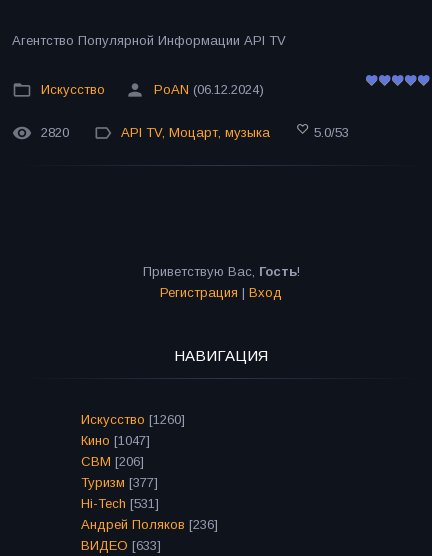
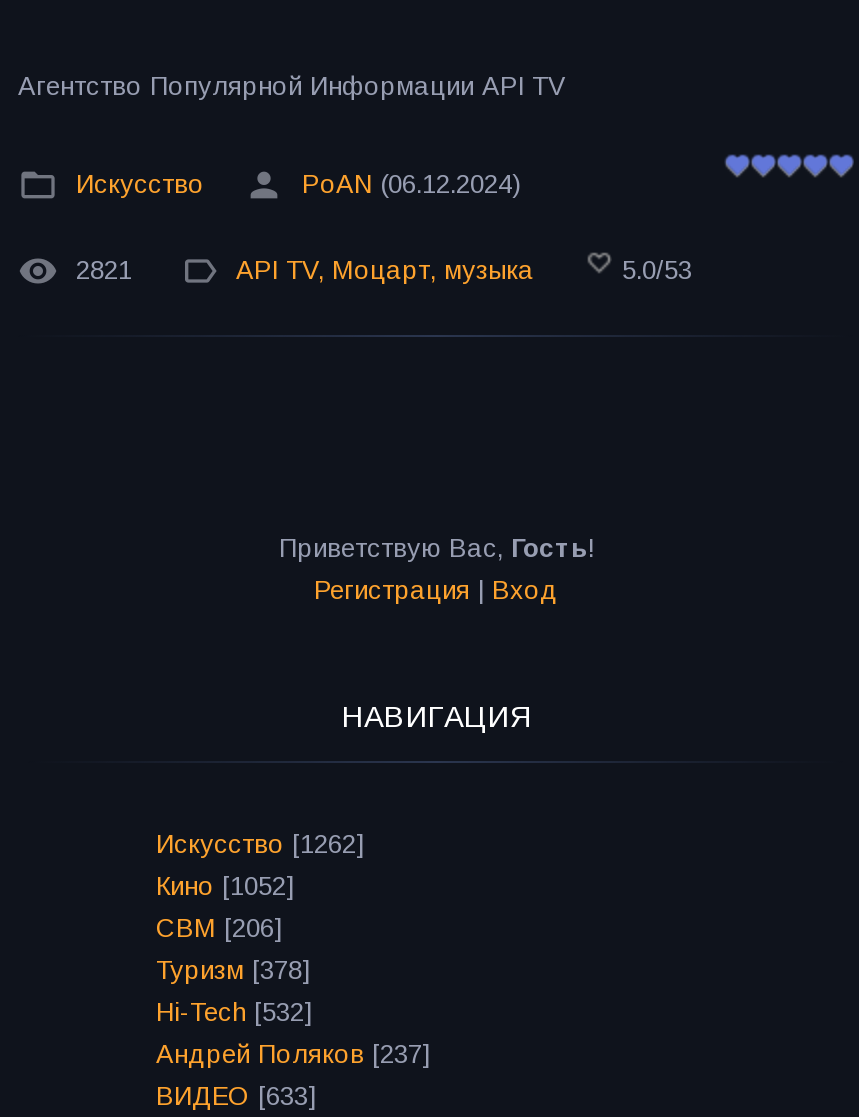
[41,125,69,140] 2820 -> [76,255,132,285] 2821
[81,412,185,427] Искусство [1260] -> [156,829,364,859] Искусство [1262]
[81,433,150,448] Кино [1047] -> [156,871,294,901] Кино [1052]
[81,475,158,490] Туризм [377] -> [156,955,310,985] Туризм [378]
[81,496,159,511] Hi-Tech [531] -> [156,997,312,1027] Hi-Tech [532]
[81,517,218,532] Андрей Поляков [236] -> [156,1039,430,1069] Андрей Поляков [237]

